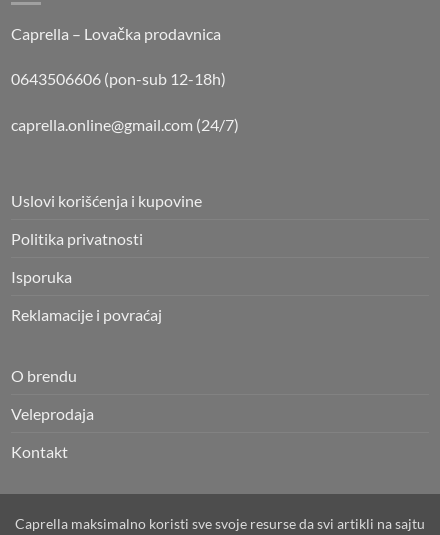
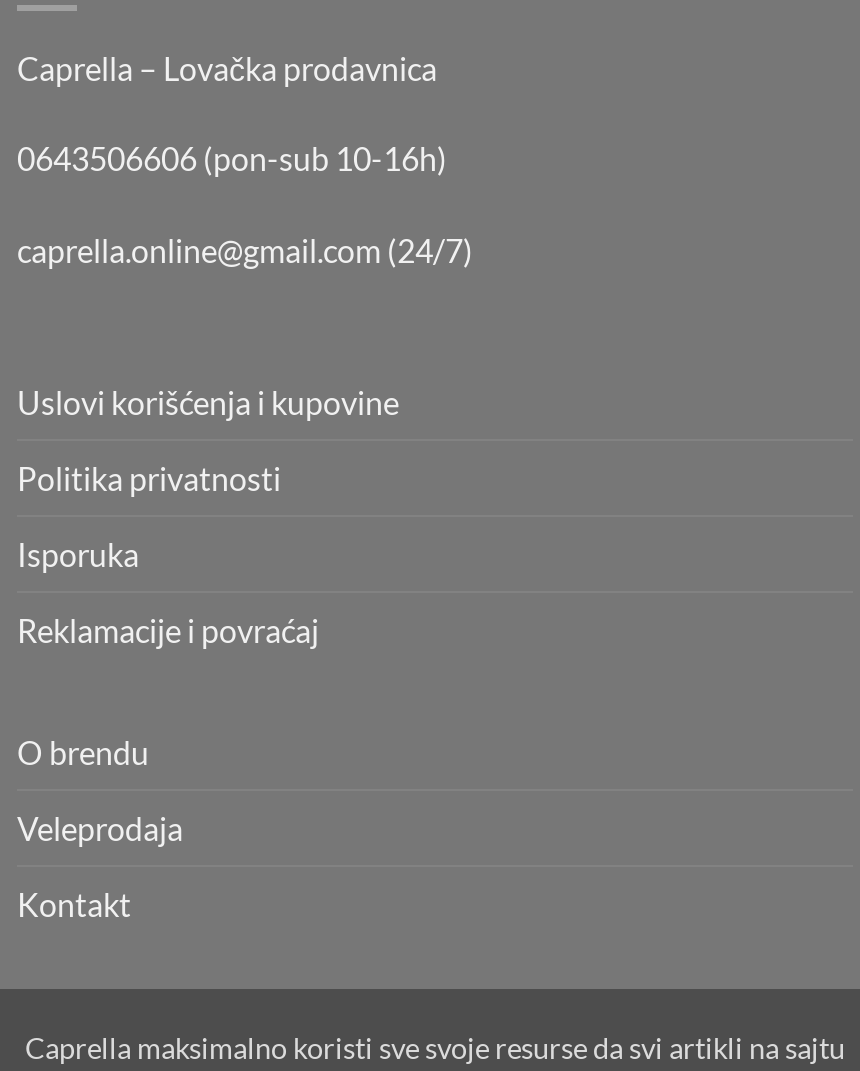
[11,69,226,88] 0643506606 (pon-sub 12-18h) -> [17,140,447,178] 0643506606 (pon-sub 10-16h)

